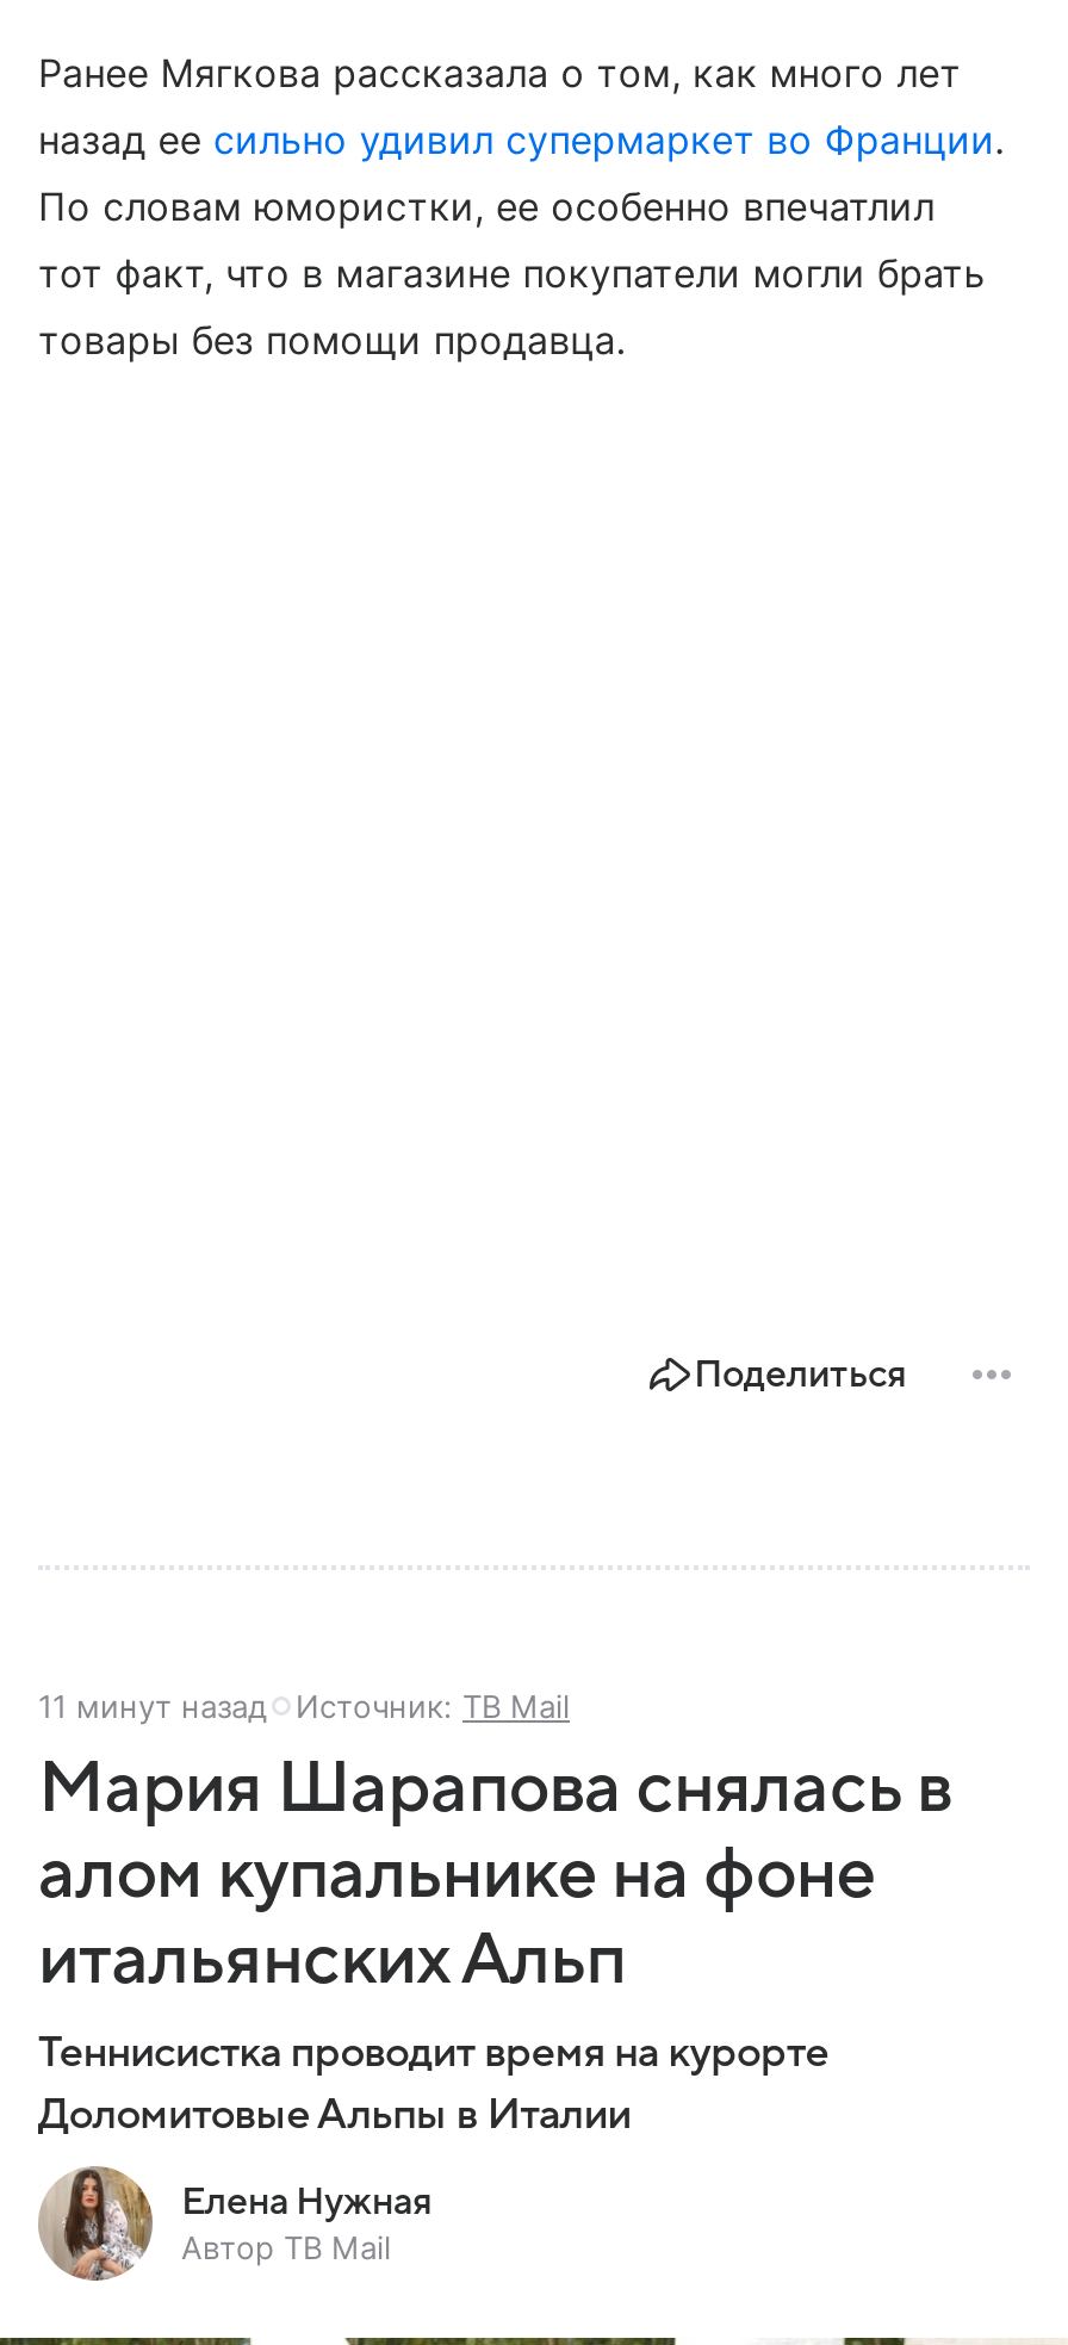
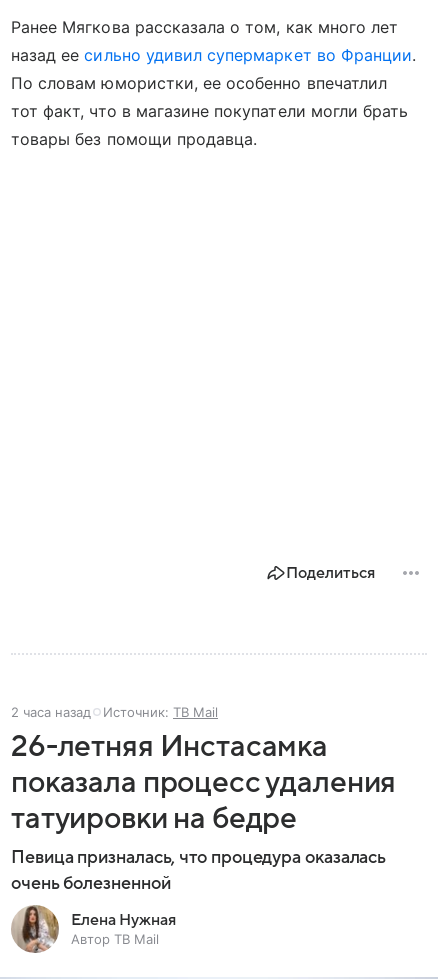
[38,1688,570,1726] 11 минут назад Источник: ТВ Mail -> [11,704,218,720] 2 часа назад Источник: ТВ Mail
[38,1750,952,2139] Мария Шарапова снялась в | алом купальнике на фоне | итальянских Альп | Теннисистка проводит время на курорте | Доломитовые Альпы в Италии -> [11,730,396,893] 26-летняя Инстасамка | показала процесс удаления | татуировки на бедре | Певица призналась, что процедура оказалась | очень болезненной

